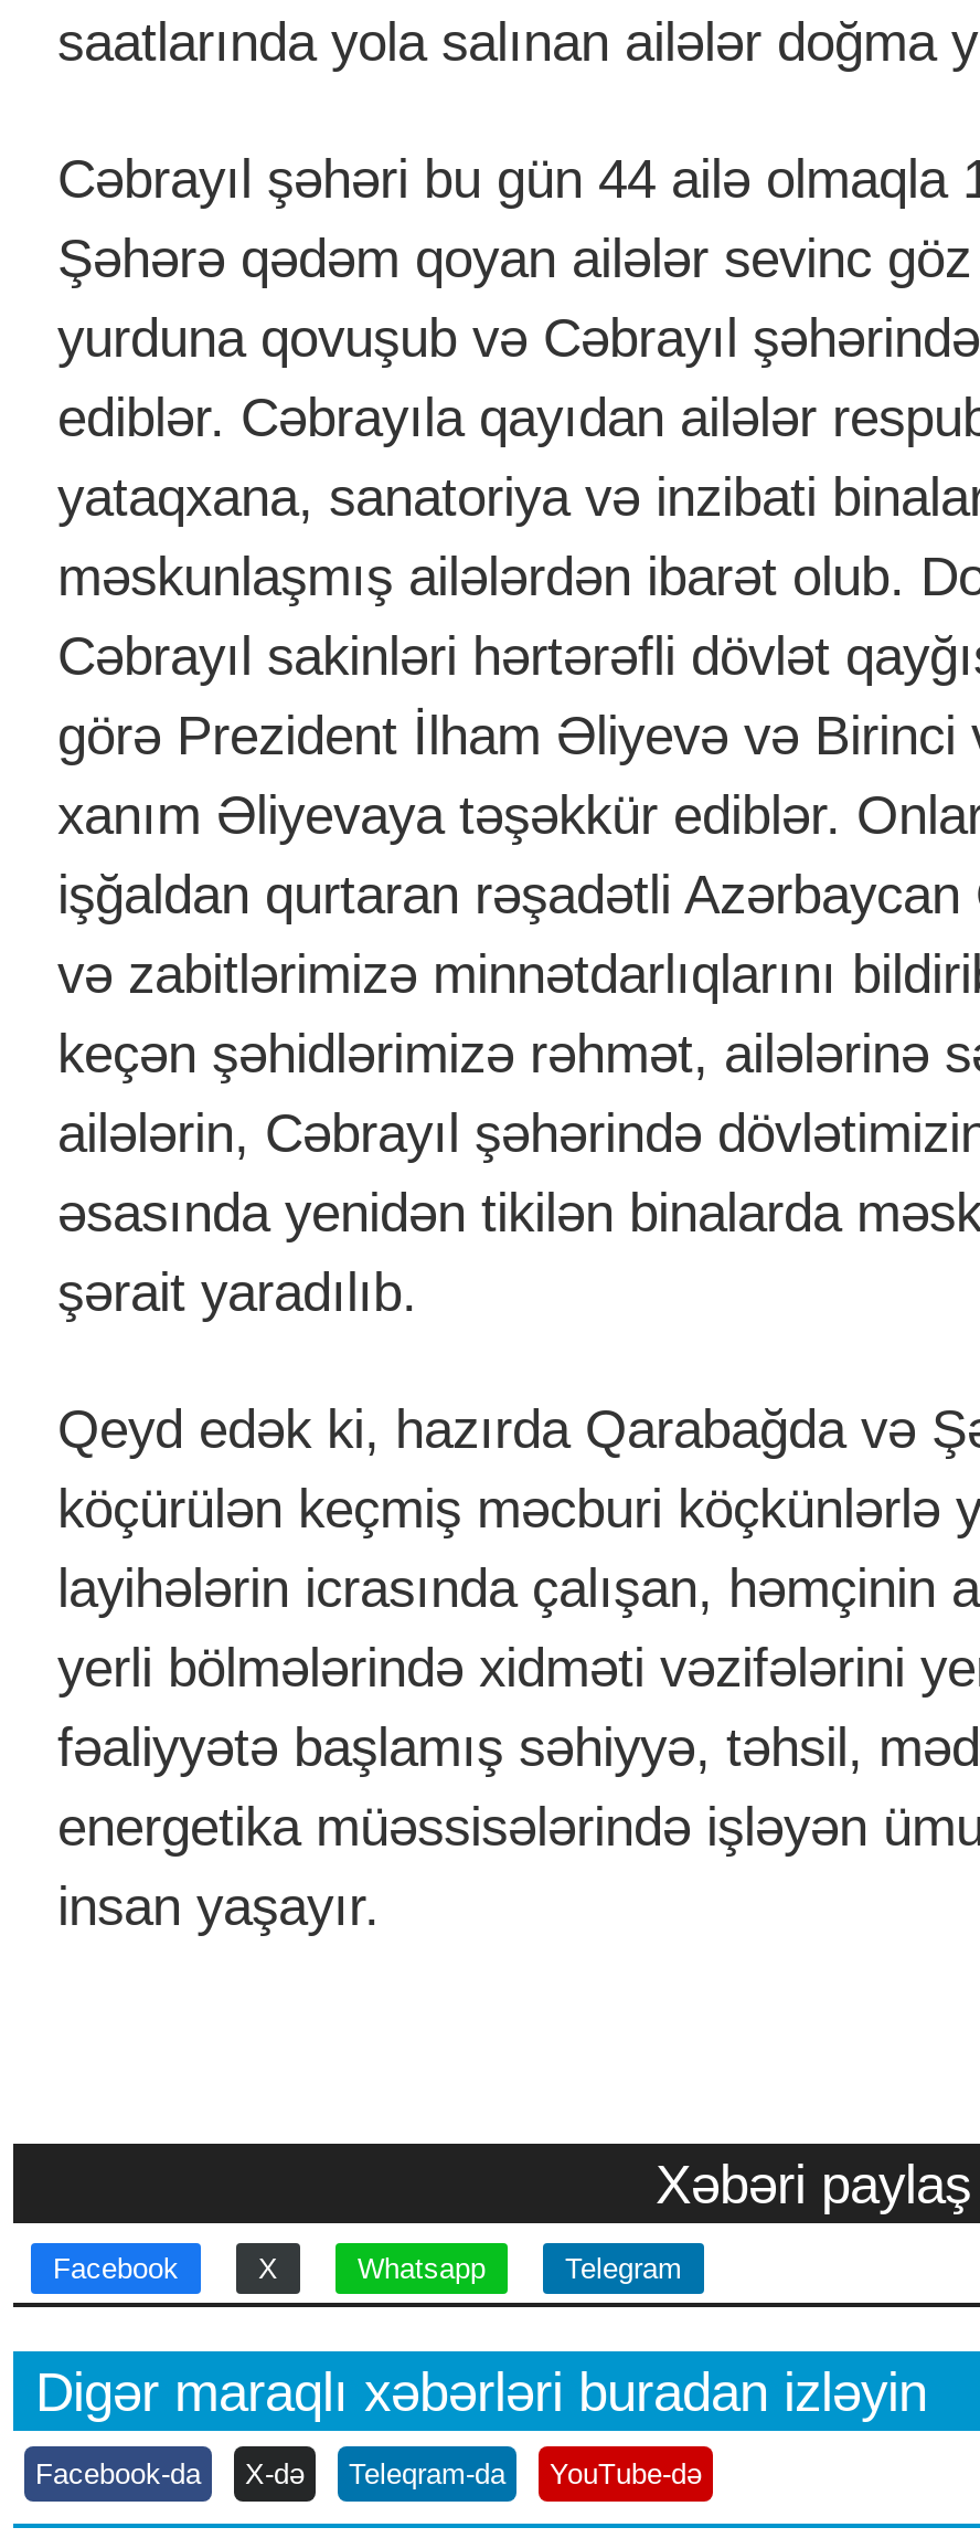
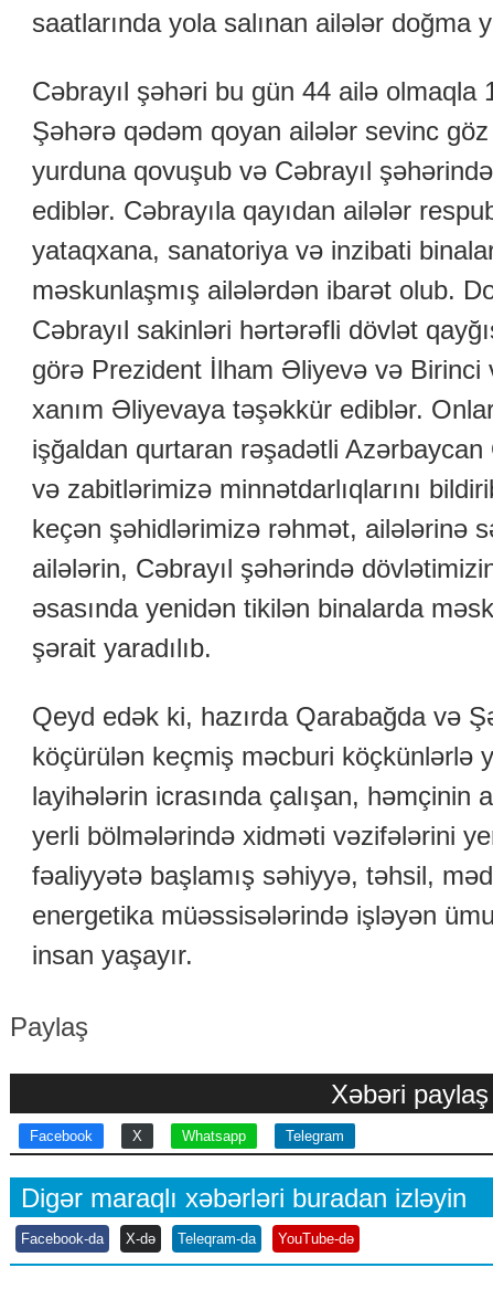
none -> [10,1011,88,1041] Paylaş

